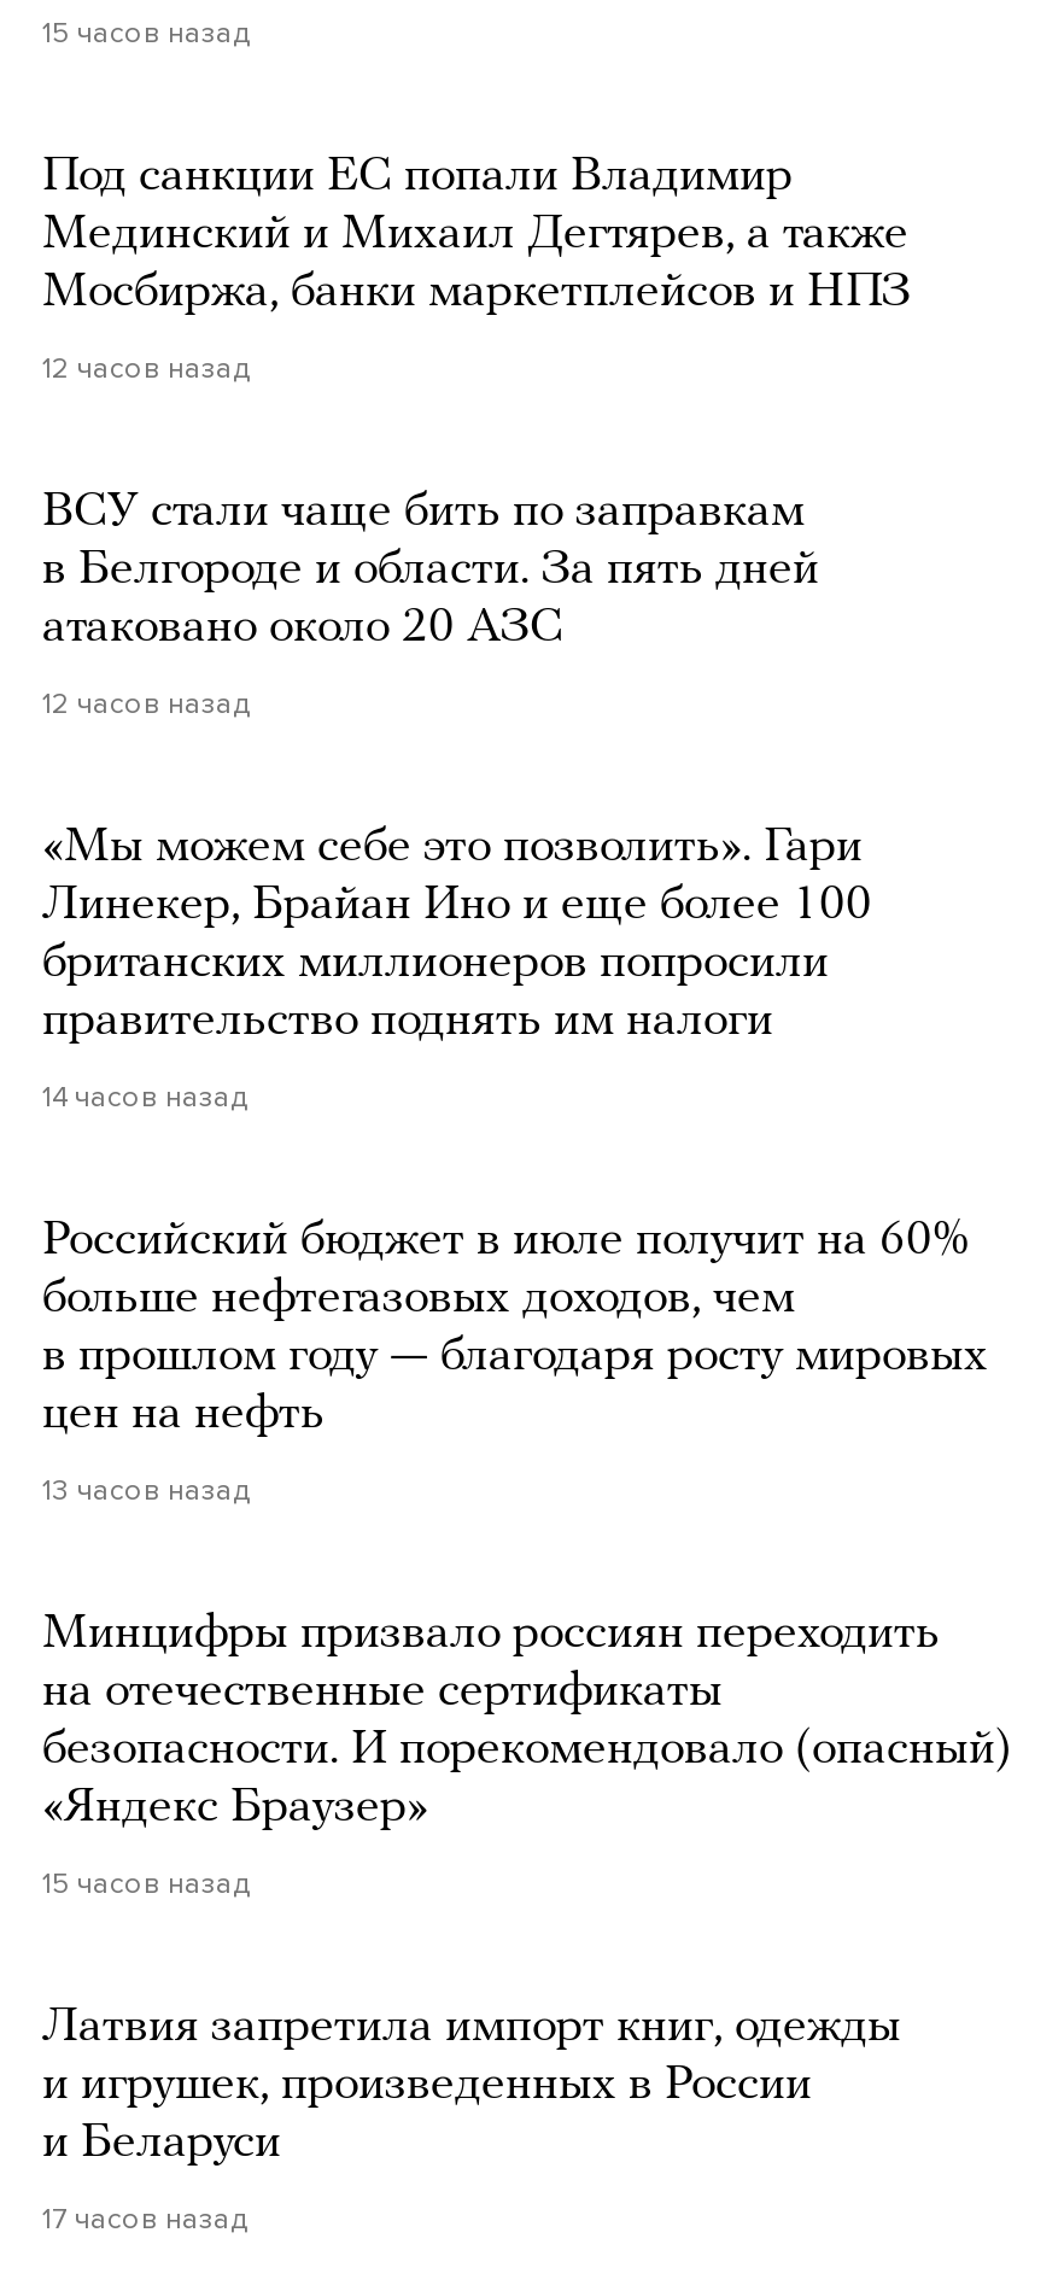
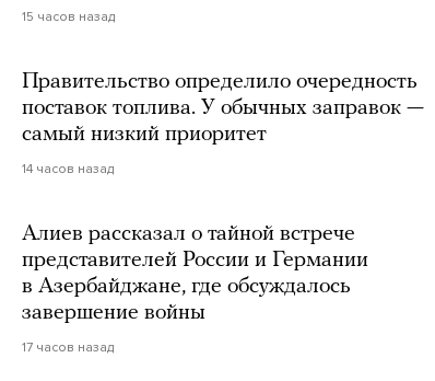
[42,152,911,1045] Под санкции ЕС попали Владимир | Мединский и Михаил Дегтярев, а также | Мосбиржа, банки маркетплейсов и НПЗ | 12 часов назад | ВСУ стали чаще бить по заправкам | в Белгороде и области. За пять дней | атаковано около 20 АЗС | 12 часов назад | «Мы можем себе это позволить». Гари | Линекер, Брайан Ино и еще более 100 | британских миллионеров попросили | правительство поднять им налоги -> [22,72,424,146] Правительство определило очередность | поставок топлива. У обычных заправок — | самый низкий приоритет
[42,1216,1012,2166] Российский бюджет в июле получит на 60% | больше нефтегазовых доходов, чем | в прошлом году — благодаря росту мировых | цен на нефть | 13 часов назад | Минцифры призвало россиян переходить | на отечественные сертификаты | безопасности. И порекомендовало (опасный) | «Яндекс Браузер» | 15 часов назад | Латвия запретила импорт книг, одежды | и игрушек, произведенных в России | и Беларуси -> [22,224,368,325] Алиев рассказал о тайной встрече | представителей России и Германии | в Азербайджане, где обсуждалось | завершение войны

